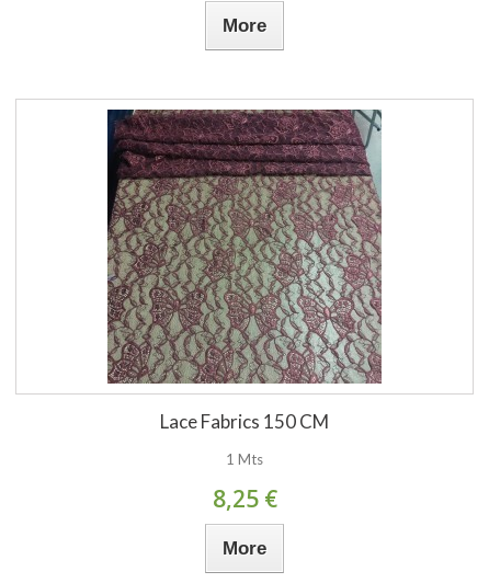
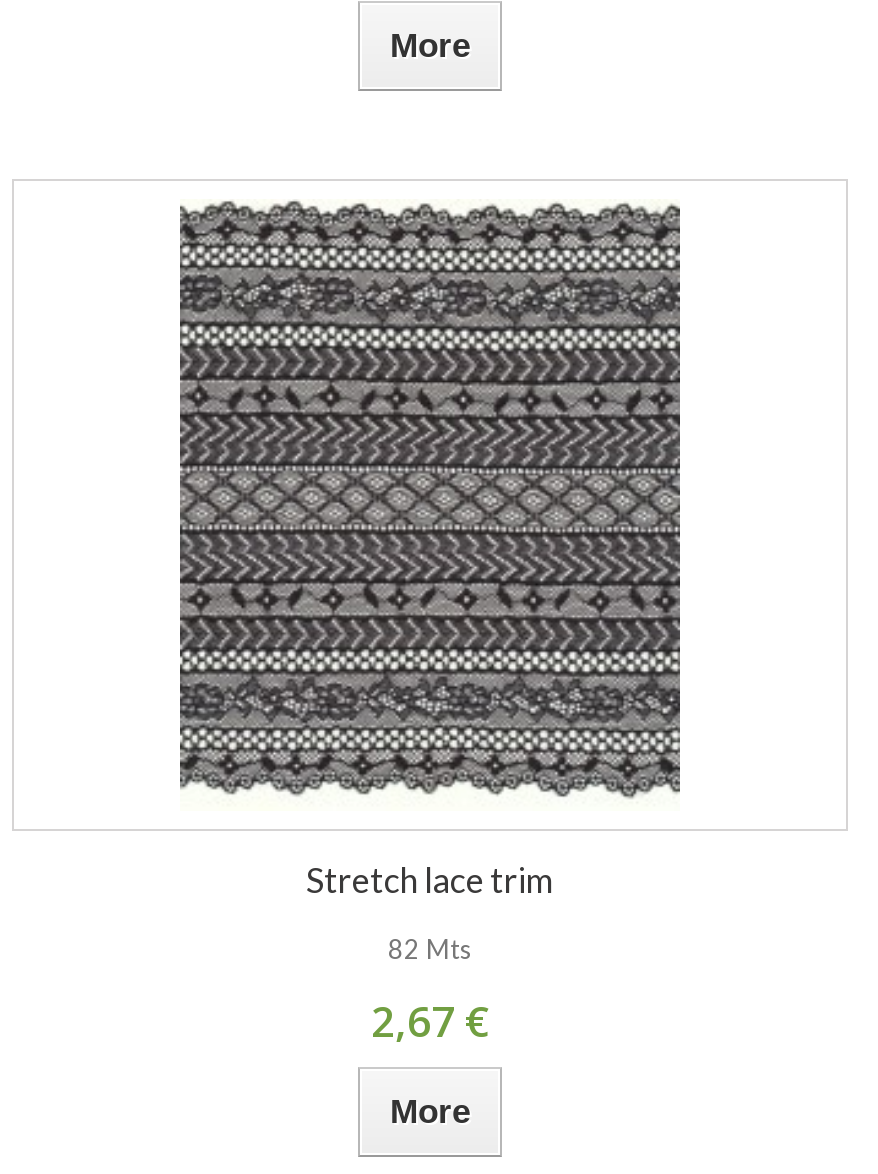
[106,108,382,432] [image] | Lace Fabrics 150 CM -> [178,200,680,902] [image] | Stretch lace trim
[226,450,263,467] 1 Mts -> [388,934,472,966] 82 Mts
[212,483,277,514] 8,25 € -> [371,994,489,1050] 2,67 €

